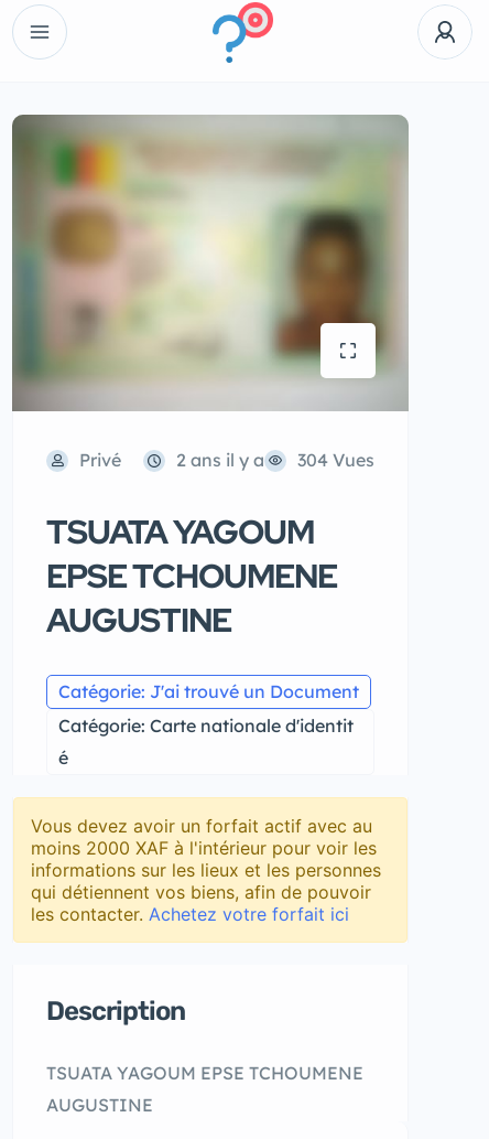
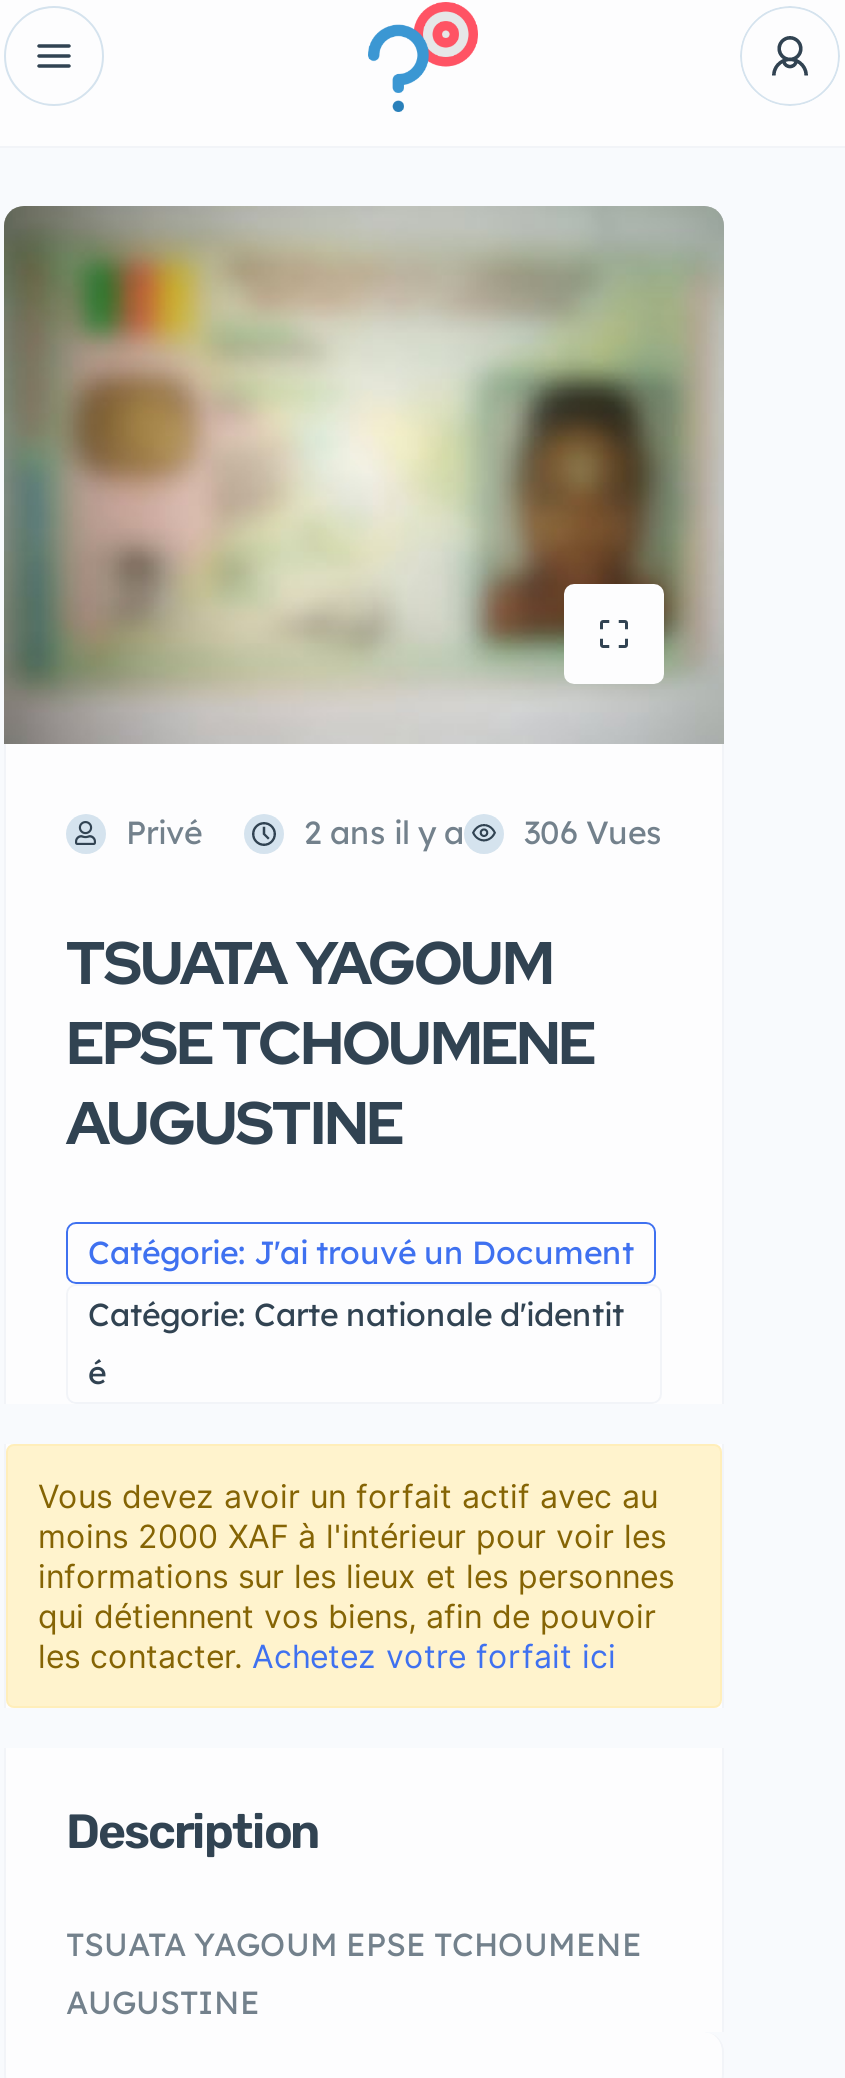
[176,449,374,471] 2 ans il y a 304 Vues -> [304,813,662,853] 2 ans il y a 306 Vues

